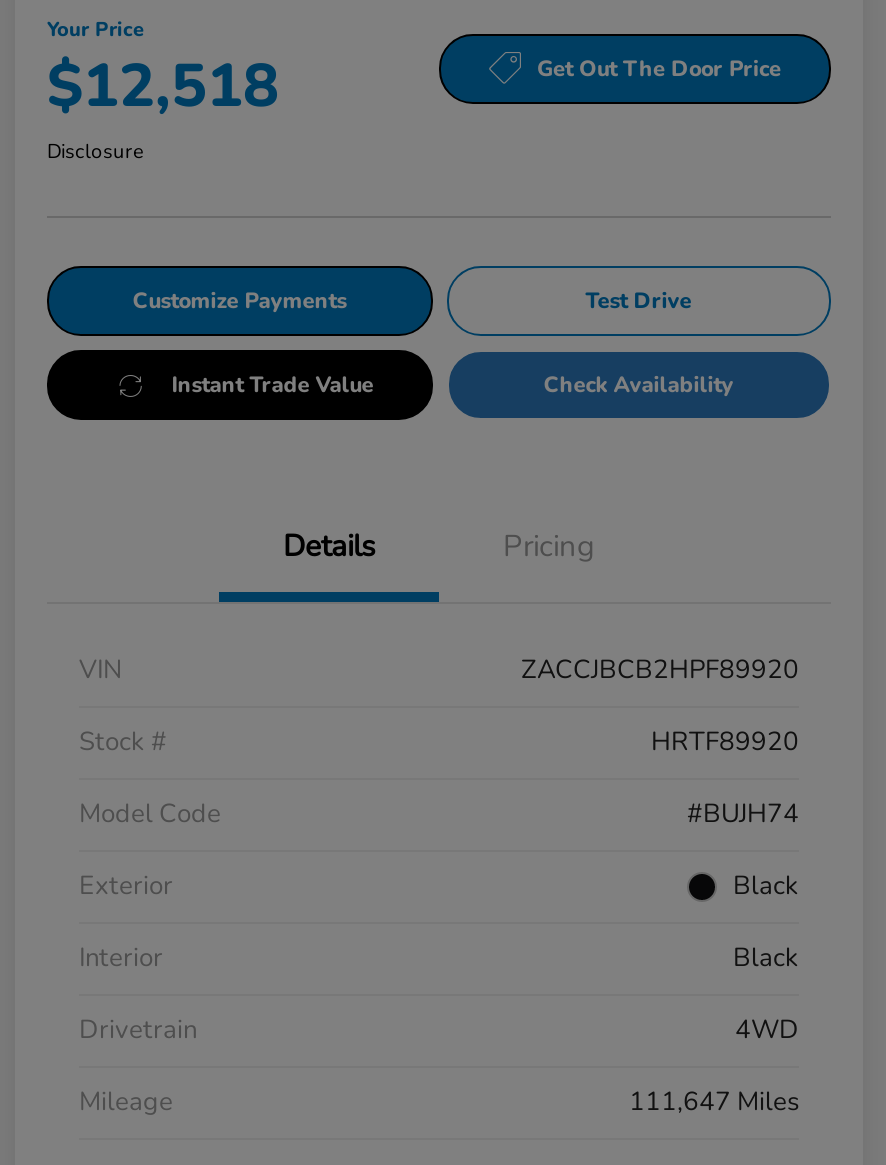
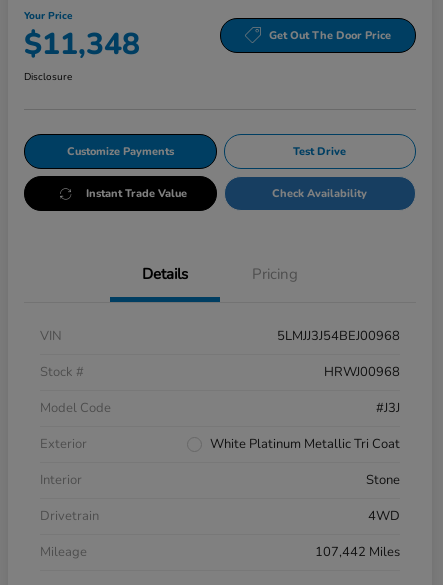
[47,46,279,128] $12,518 -> [24,24,140,65] $11,348
[521,652,799,688] ZACCJBCB2HPF89920 -> [277,327,400,345] 5LMJJ3J54BEJ00968
[651,724,799,760] HRTF89920 -> [324,363,400,381] HRWJ00968
[687,796,799,832] #BUJH74 -> [376,399,400,417] #J3J
[733,868,799,904] Black -> [210,435,400,453] White Platinum Metallic Tri Coat
[733,940,799,976] Black -> [366,471,400,489] Stone
[629,1084,799,1120] 111,647 Miles -> [315,543,400,561] 107,442 Miles

